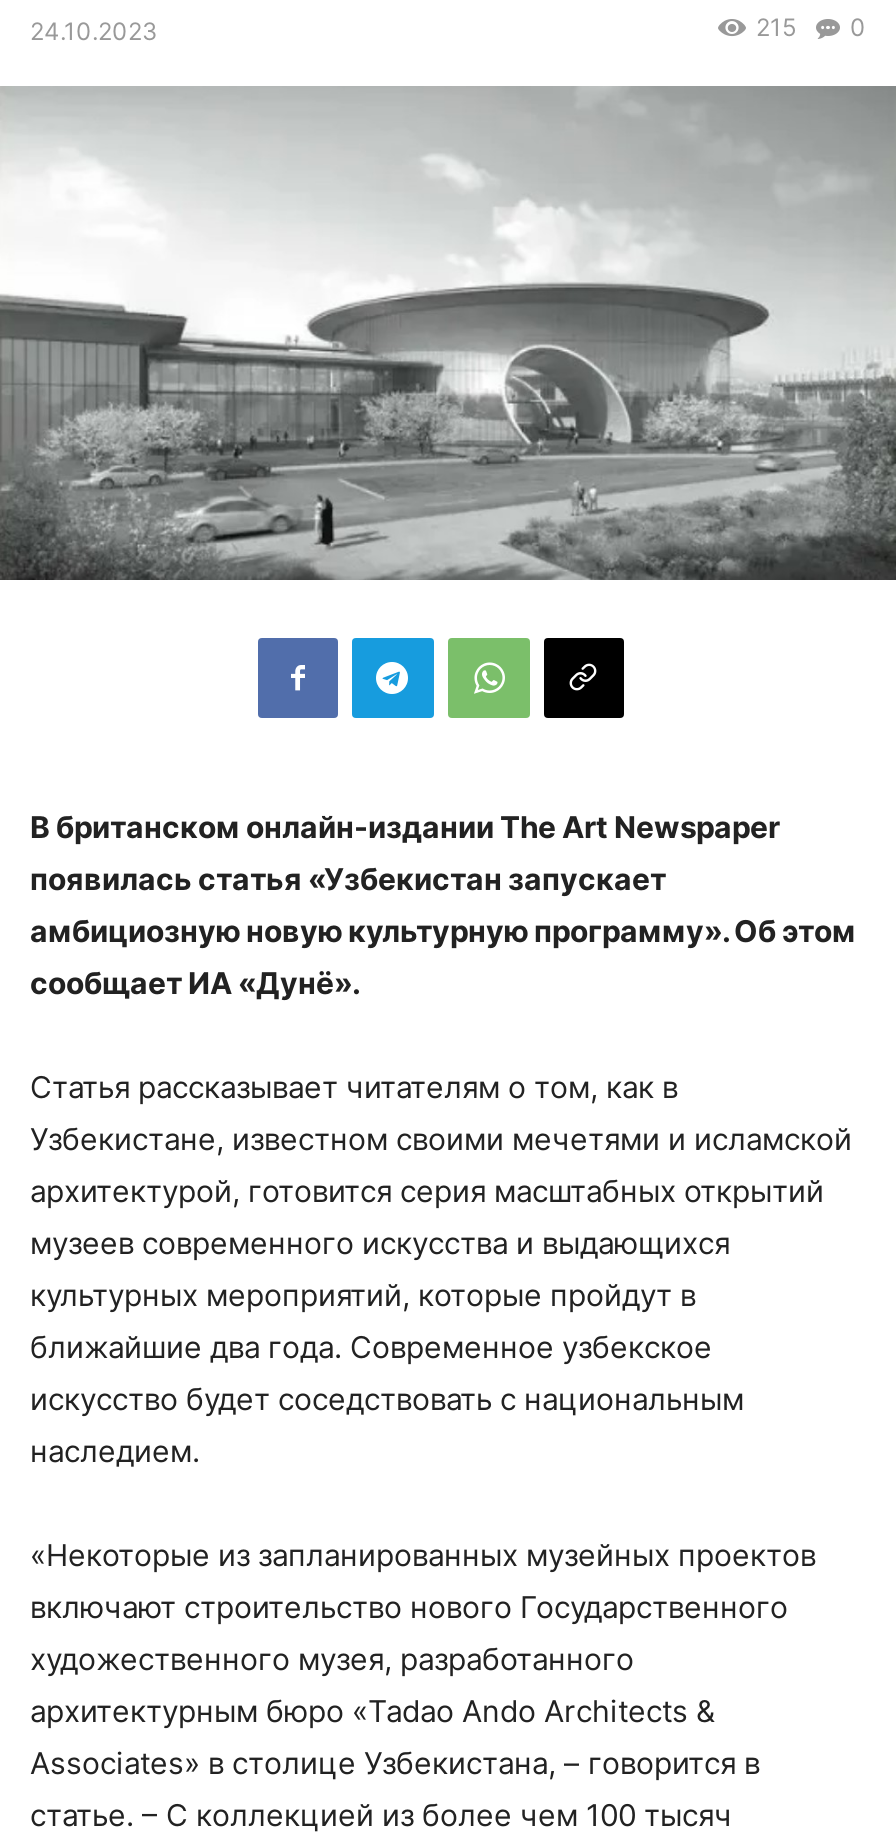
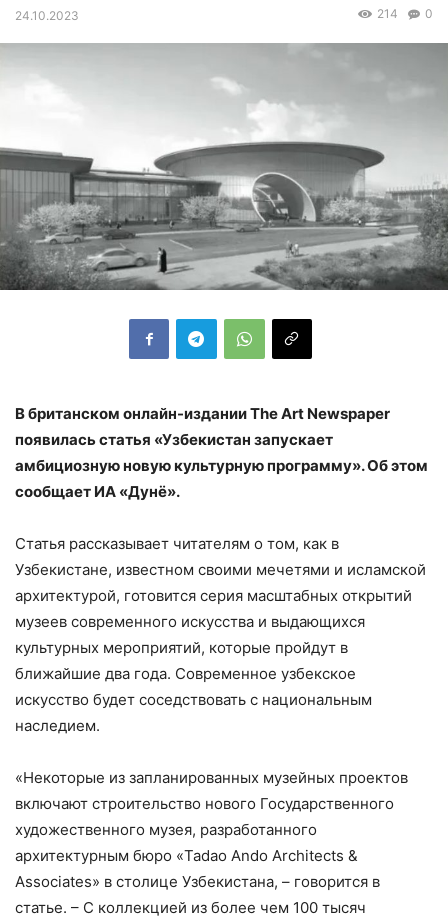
[756,12,866,42] 215 0 -> [377,6,433,21] 214 0

